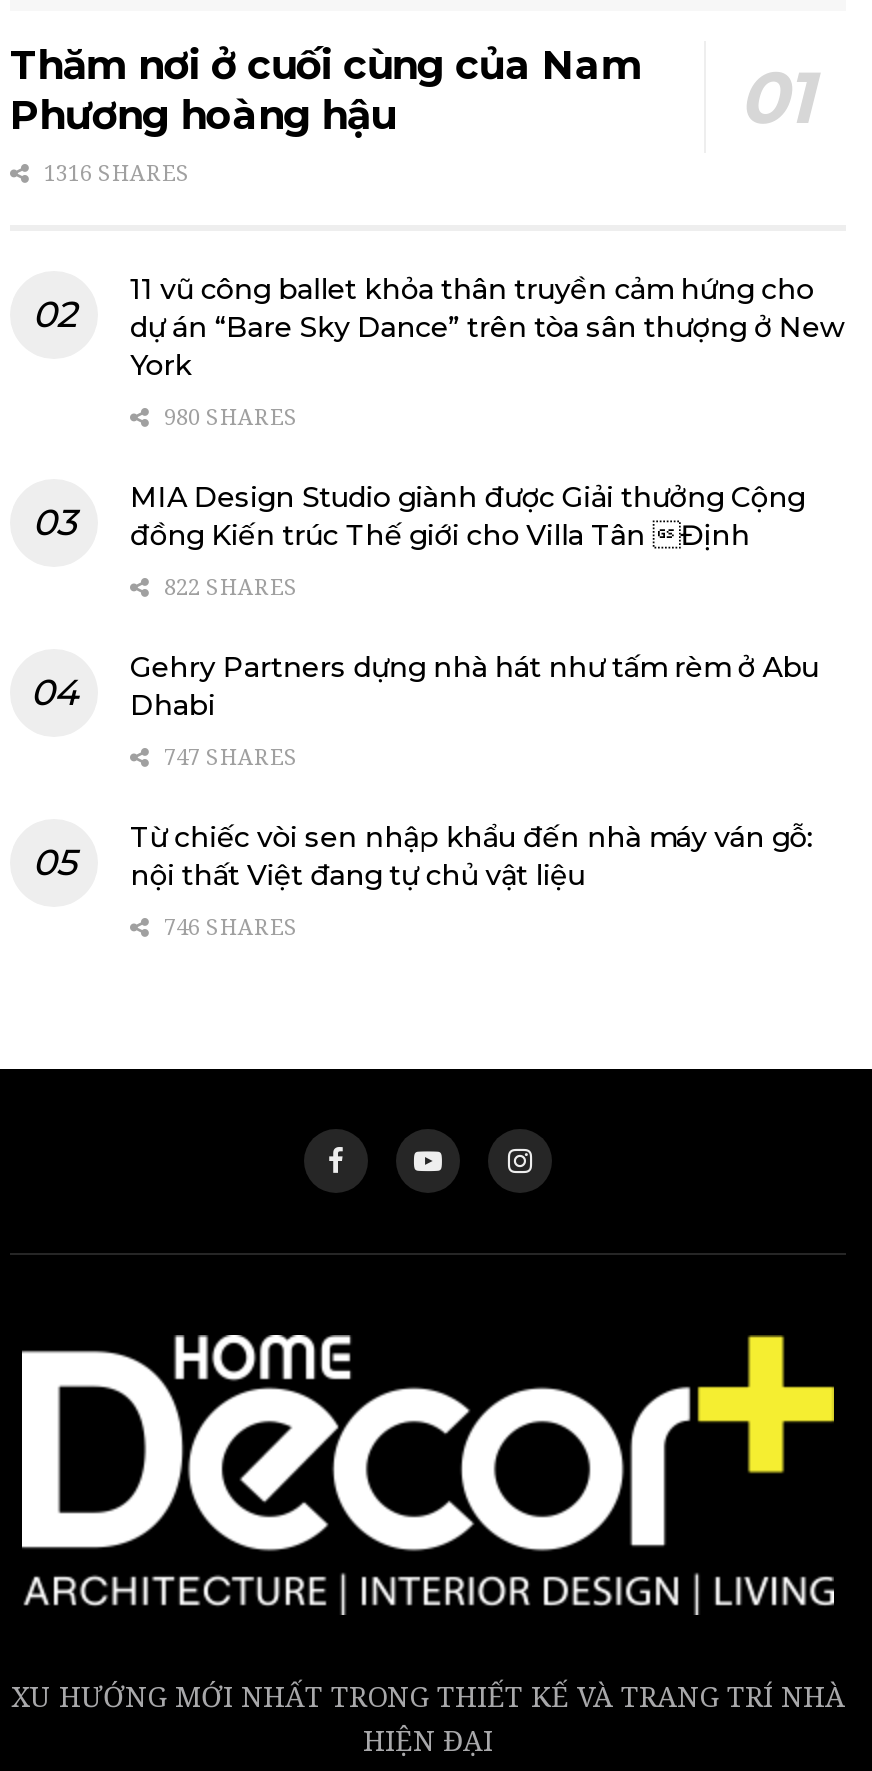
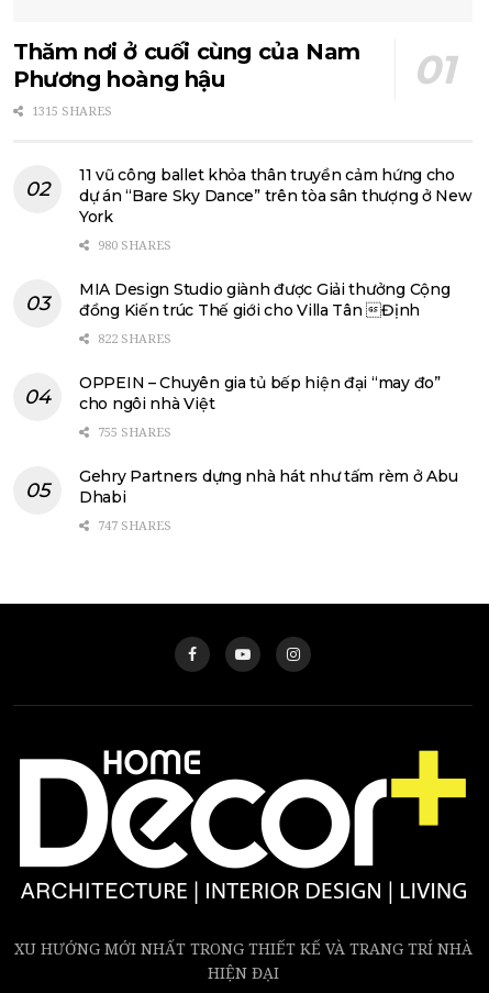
[38,157,190,187] 1316 SHARES -> [29,102,112,119] 1315 SHARES
none -> [79,373,440,440] OPPEIN – Chuyên gia tủ bếp hiện đại “may đo” | cho ngôi nhà Việt | 755 SHARES
moved [130,649,819,771] -> [79,466,458,533]: Gehry Partners dựng nhà hát như tấm rèm ở Abu | Dhabi | 747 SHARES
[130,819,812,941] Từ chiếc vòi sen nhập khẩu đến nhà máy ván gỗ: | nội thất Việt đang tự chủ vật liệu | 746 SHARES -> none

